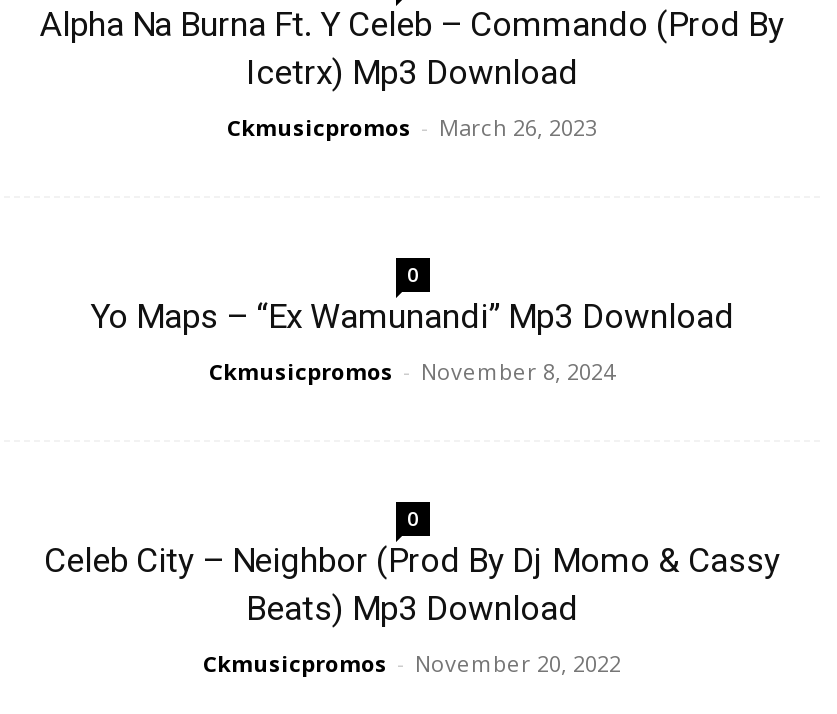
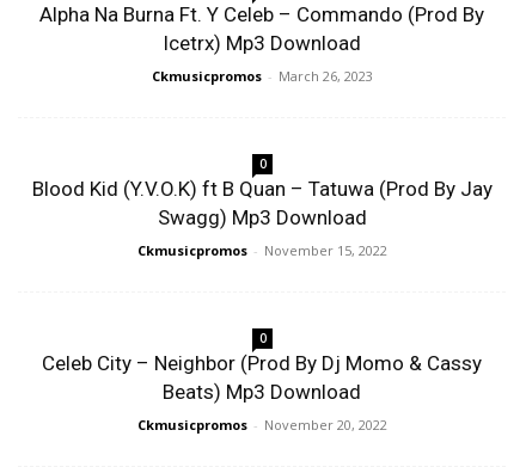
[90,297,734,337] Yo Maps – “Ex Wamunandi” Mp3 Download -> [32,177,492,230] Blood Kid (Y.V.O.K) ft B Quan – Tatuwa (Prod By Jay | Swagg) Mp3 Download
[209,357,615,387] Ckmusicpromos - November 8, 2024 -> [137,242,387,260] Ckmusicpromos - November 15, 2022

